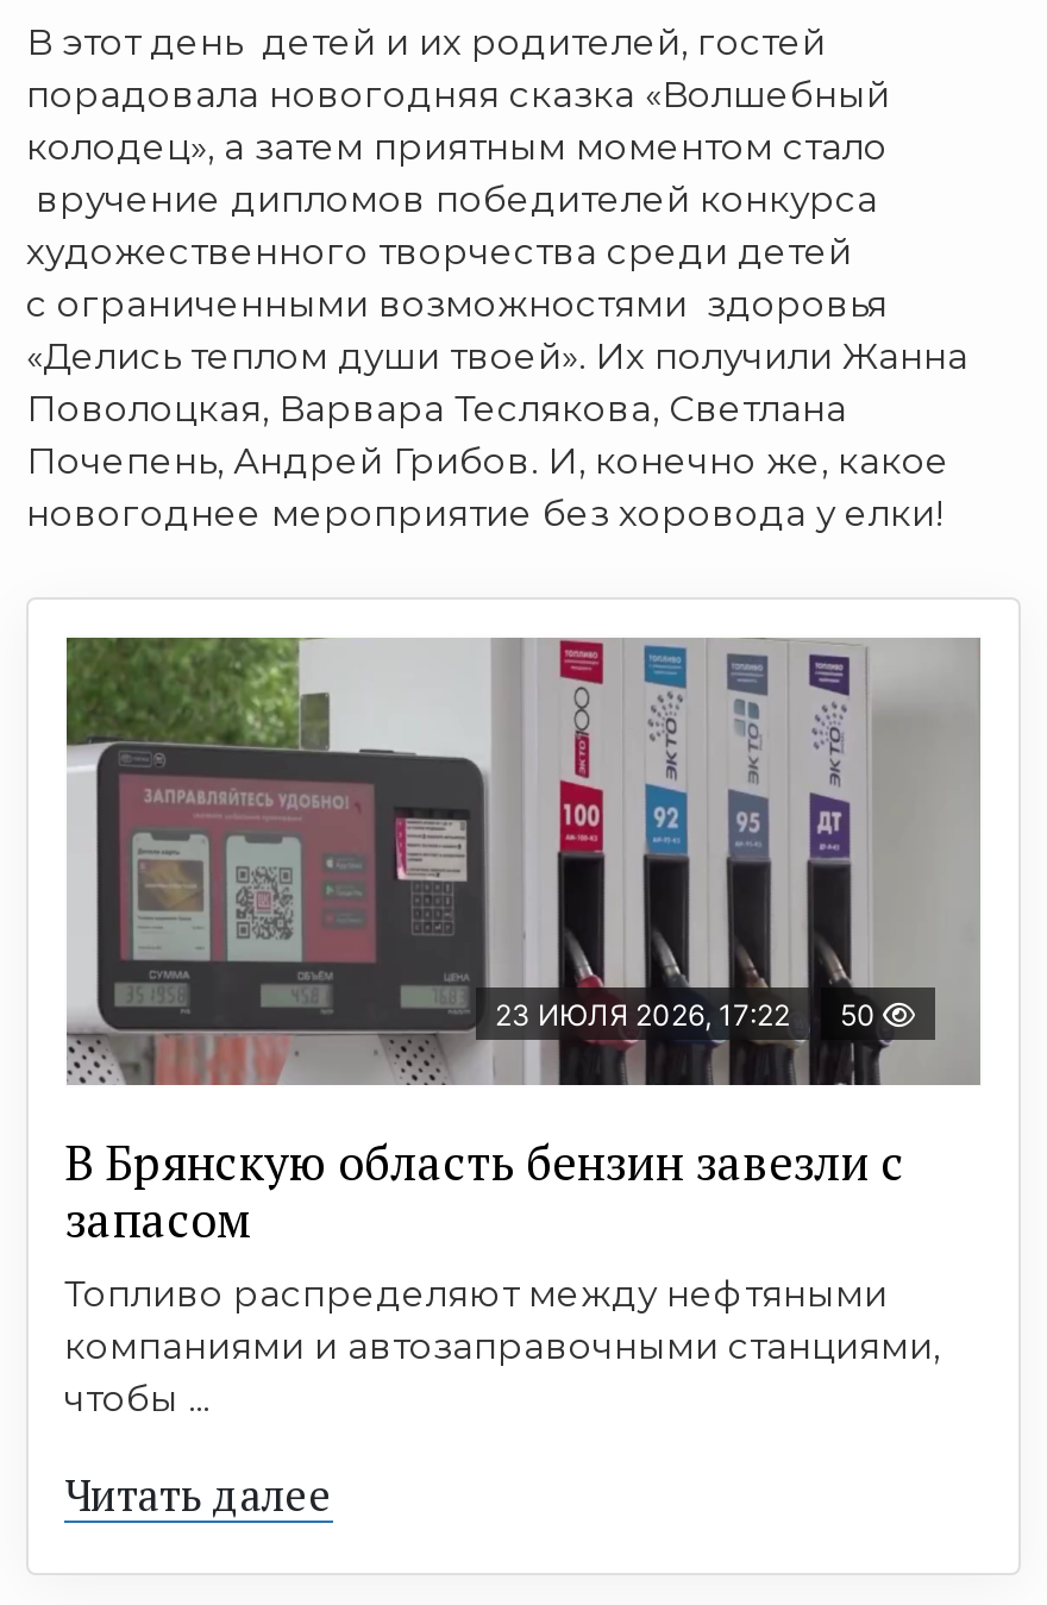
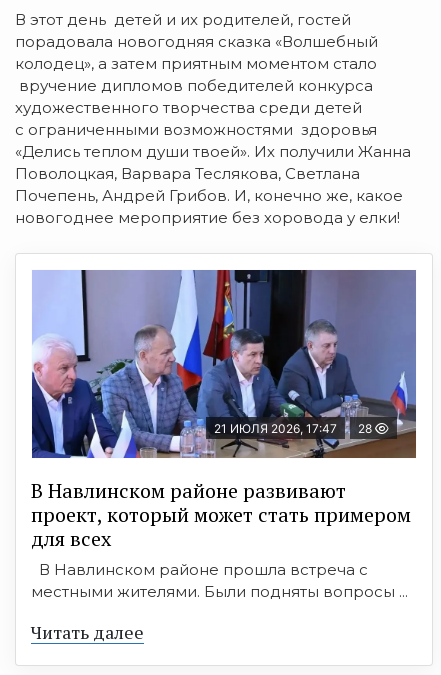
[64,635,980,1087] [image] | 23 ИЮЛЯ 2026, 17:22 | 50 -> [31,269,416,459] [image] | 21 ИЮЛЯ 2026, 17:47 | 28
[64,1129,940,1420] В Брянскую область бензин завезли с | запасом | Топливо распределяют между нефтяными | компаниями и автозаправочными станциями, | чтобы ... -> [31,477,411,601] В Навлинском районе развивают | проект, который может стать примером | для всех | В Навлинском районе прошла встреча с | местными жителями. Были подняты вопросы ...

